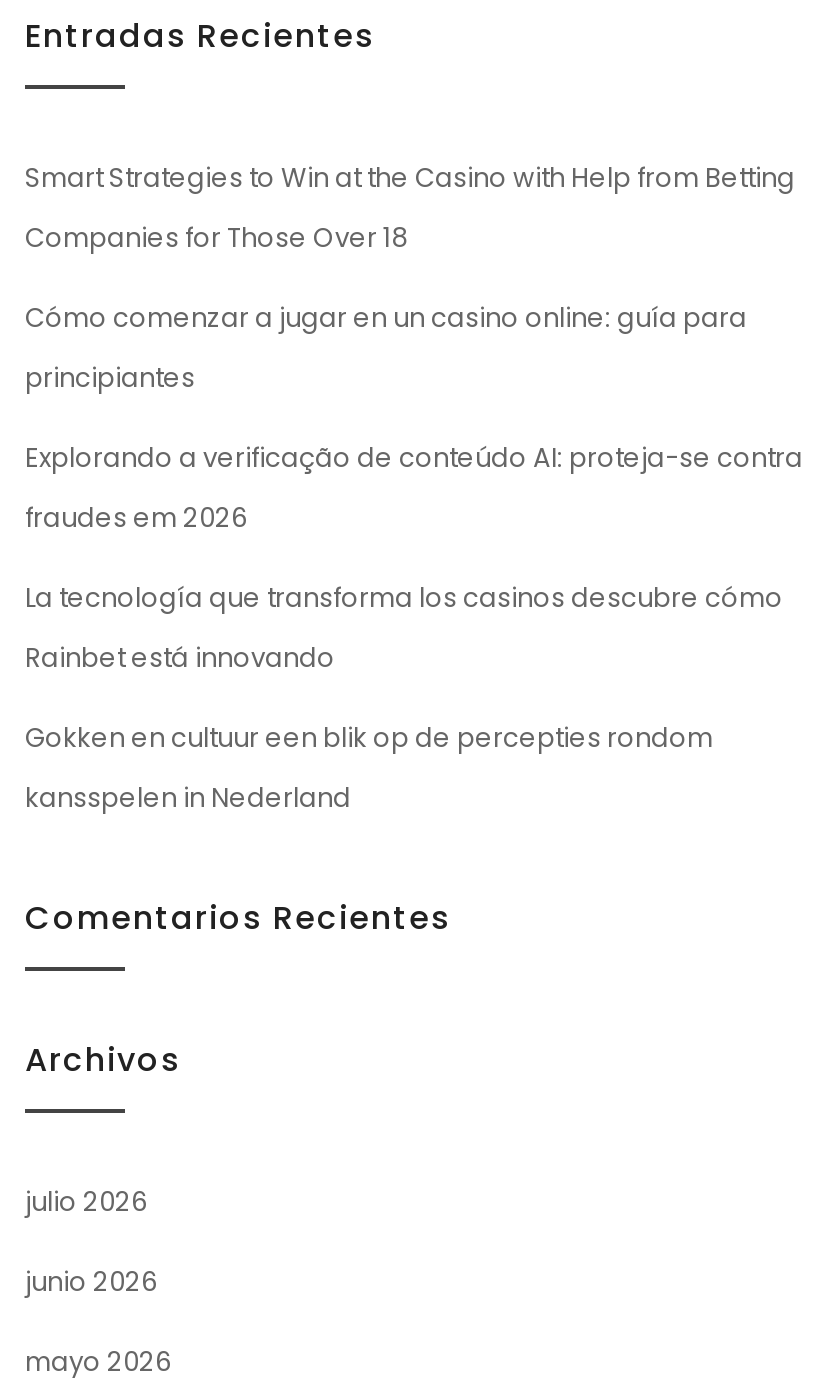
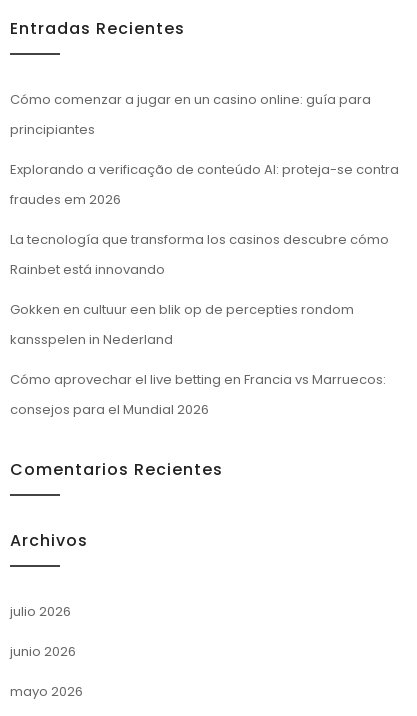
[25,158,795,256] Smart Strategies to Win at the Casino with Help from Betting | Companies for Those Over 18 -> none
moved [25,298,803,816] -> [10,89,399,348]: Cómo comenzar a jugar en un casino online: guía para | principiantes | Explorando a verificação de conteúdo AI: proteja-se contra | fraudes em 2026 | La tecnología que transforma los casinos descubre cómo | Rainbet está innovando | Gokken en cultuur een blik op de percepties rondom | kansspelen in Nederland
none -> [10,369,386,418] Cómo aprovechar el live betting en Francia vs Marruecos: | consejos para el Mundial 2026

